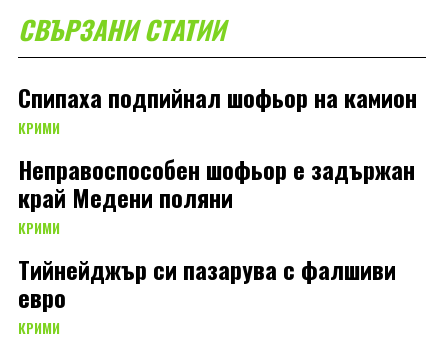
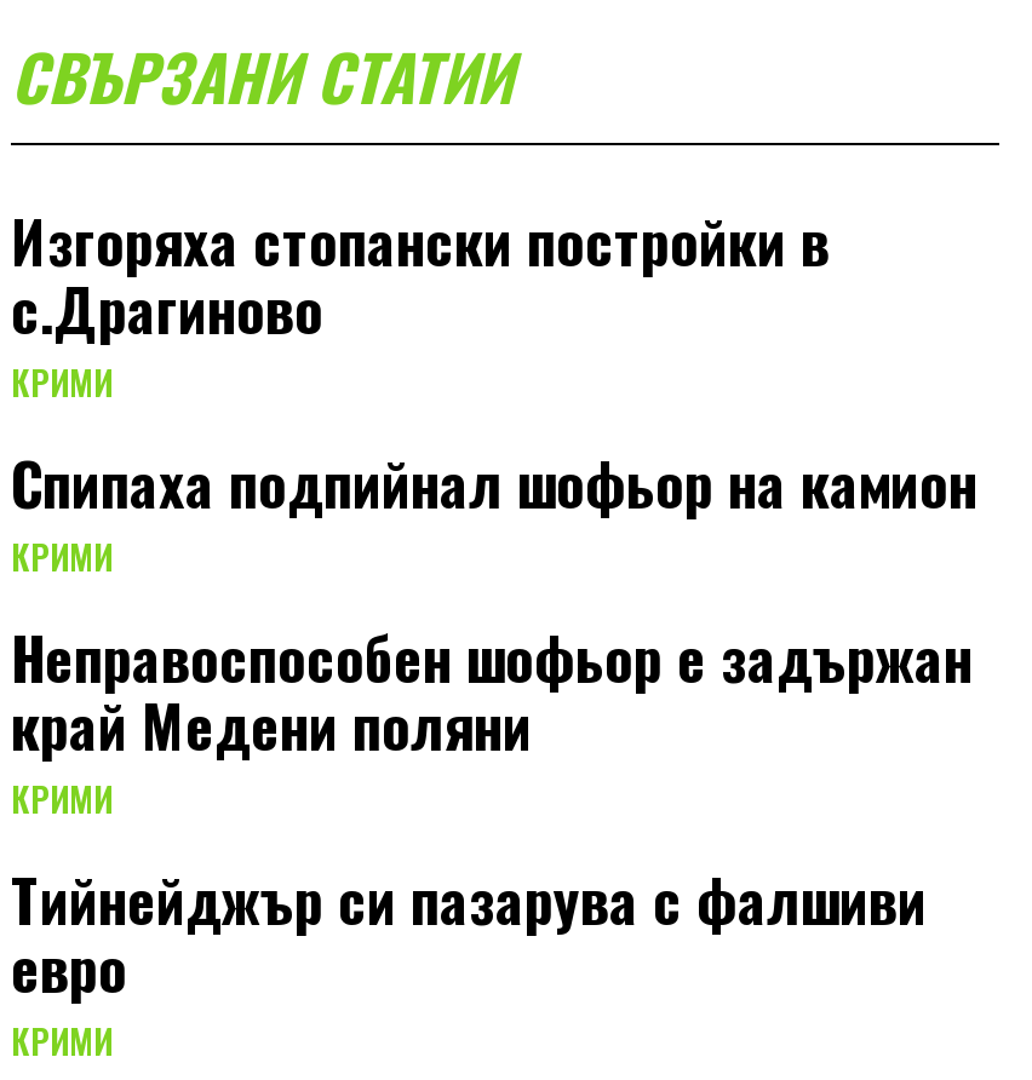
none -> [11,197,830,407] Изгоряха стопански постройки в | с.Драгиново | КРИМИ

